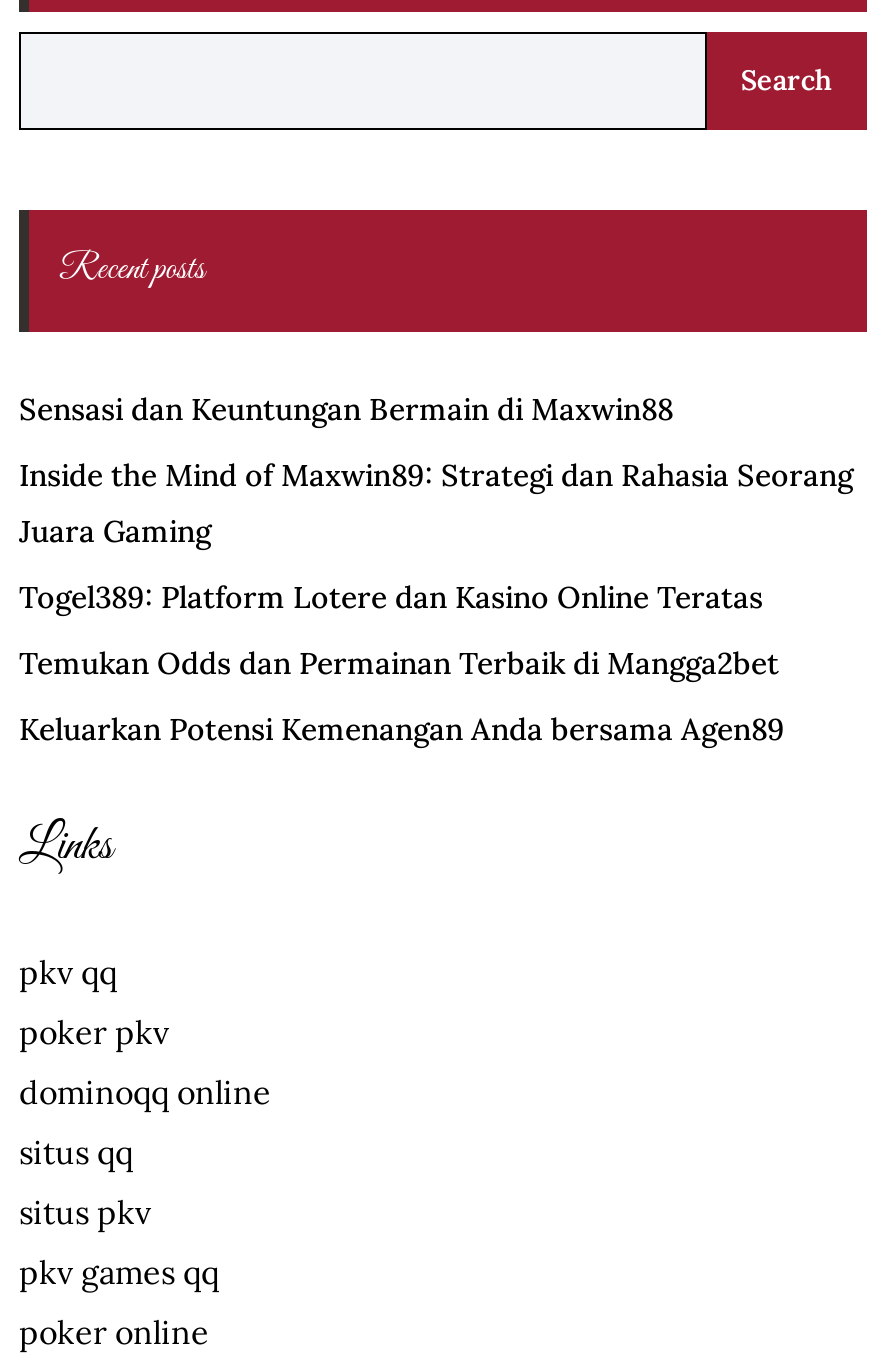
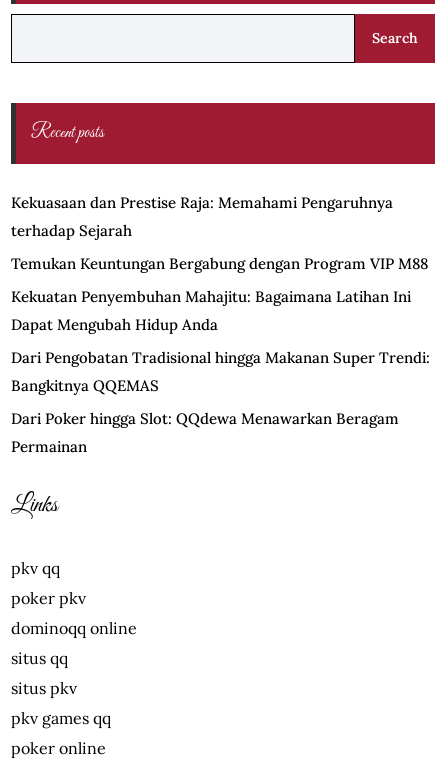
[19,390,853,748] Sensasi dan Keuntungan Bermain di Maxwin88 | Inside the Mind of Maxwin89: Strategi dan Rahasia Seorang | Juara Gaming | Togel389: Platform Lotere dan Kasino Online Teratas | Temukan Odds dan Permainan Terbaik di Mangga2bet | Keluarkan Potensi Kemenangan Anda bersama Agen89 -> [11,193,430,456] Kekuasaan dan Prestise Raja: Memahami Pengaruhnya | terhadap Sejarah | Temukan Keuntungan Bergabung dengan Program VIP M88 | Kekuatan Penyembuhan Mahajitu: Bagaimana Latihan Ini | Dapat Mengubah Hidup Anda | Dari Pengobatan Tradisional hingga Makanan Super Trendi: | Bangkitnya QQEMAS | Dari Poker hingga Slot: QQdewa Menawarkan Beragam | Permainan

